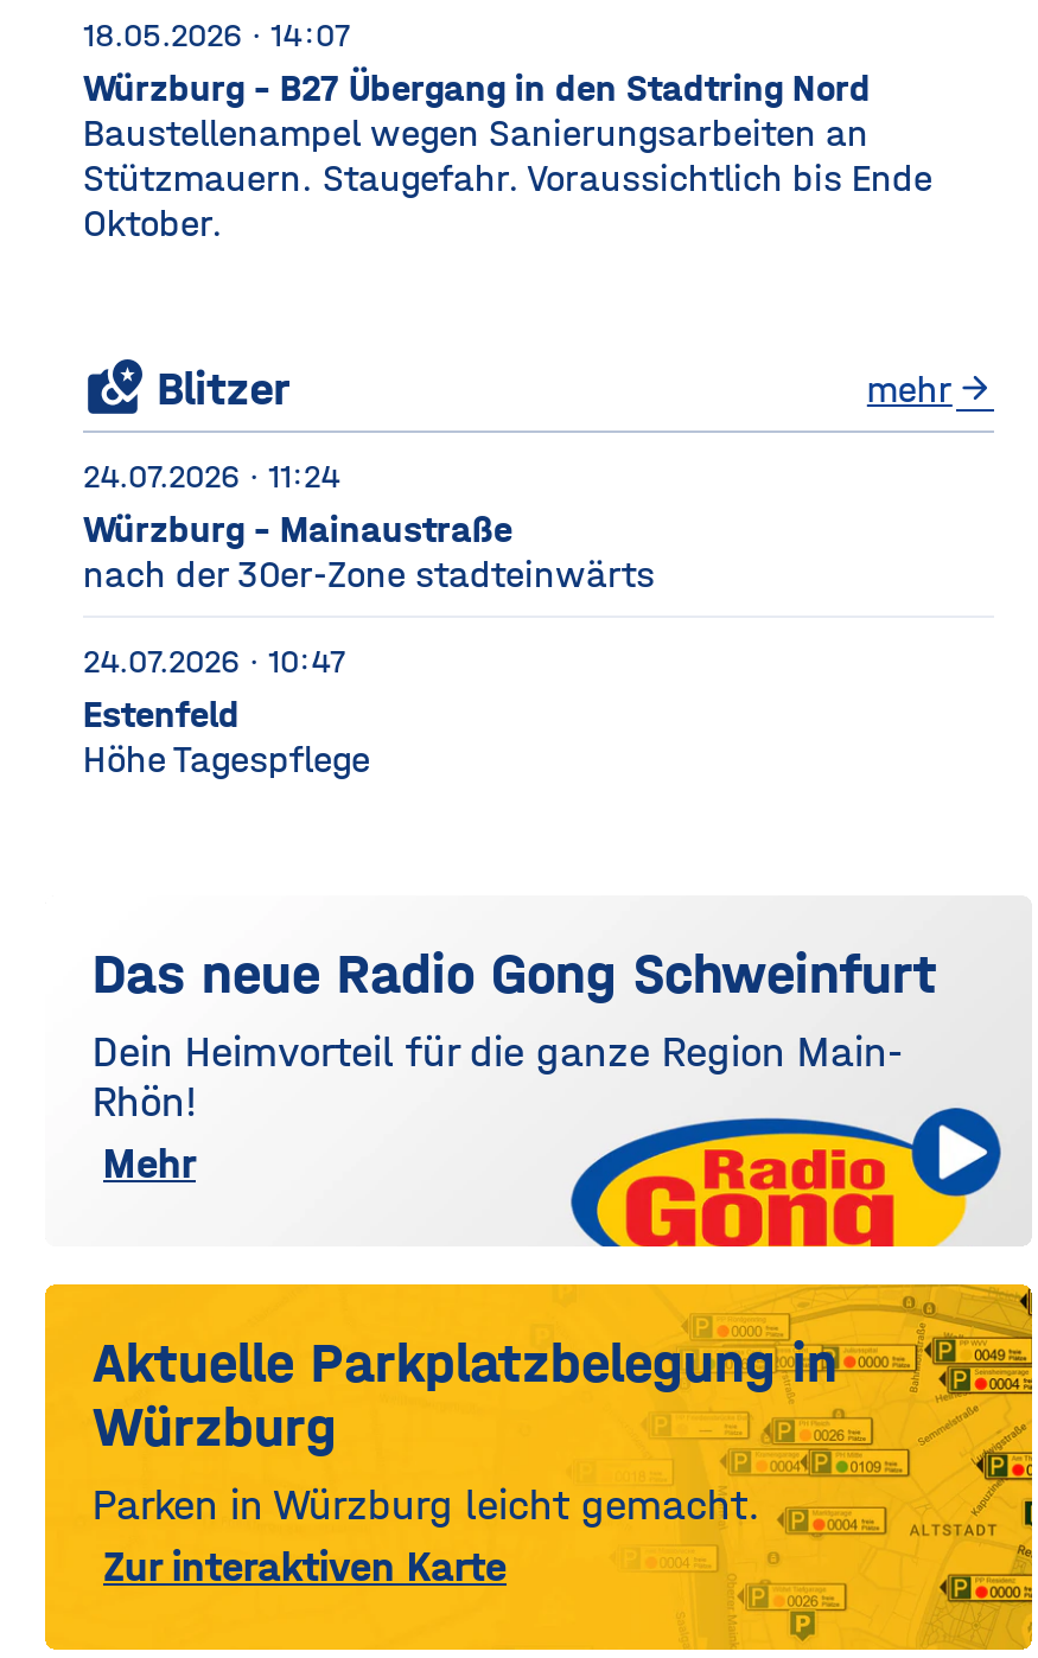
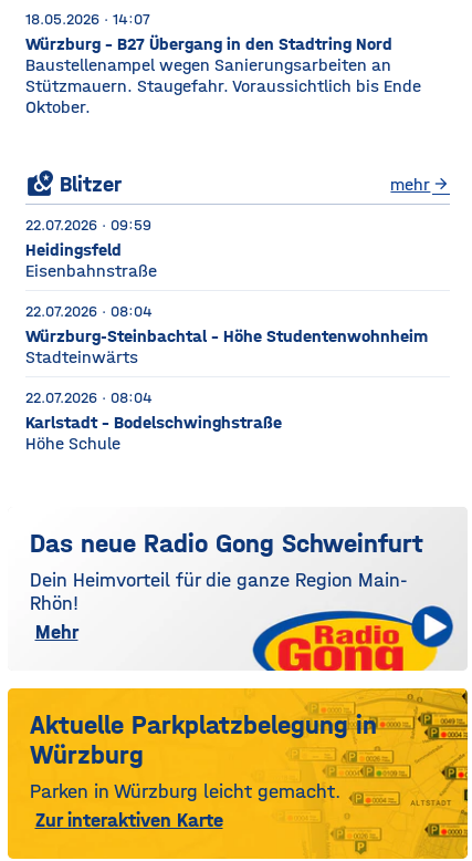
[83,458,655,783] 24.07.2026 · 11:24 | Würzburg - Mainaustraße | nach der 30er-Zone stadteinwärts | 24.07.2026 · 10:47 | Estenfeld | Höhe Tagespflege -> [25,216,428,454] 22.07.2026 · 09:59 | Heidingsfeld | Eisenbahnstraße | 22.07.2026 · 08:04 | Würzburg-Steinbachtal - Höhe Studentenwohnheim | Stadteinwärts | 22.07.2026 · 08:04 | Karlstadt - Bodelschwinghstraße | Höhe Schule

